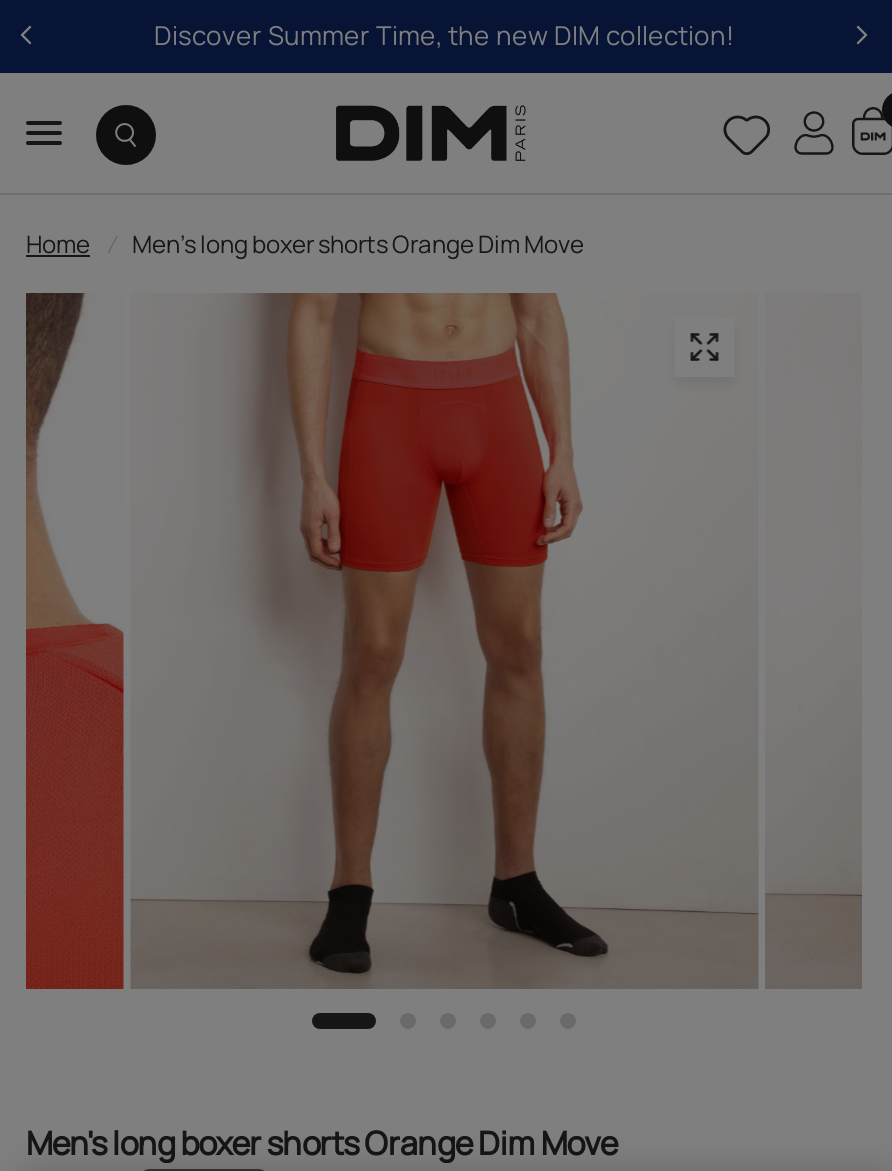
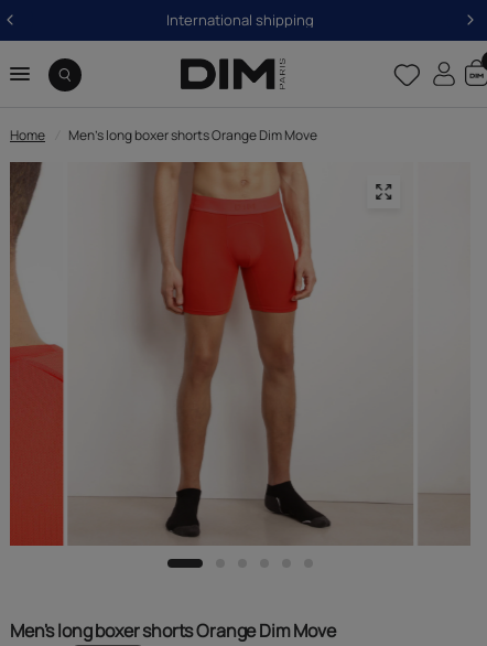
[154,16,734,52] Discover Summer Time, the new DIM collection! -> [166,9,314,29] International shipping

